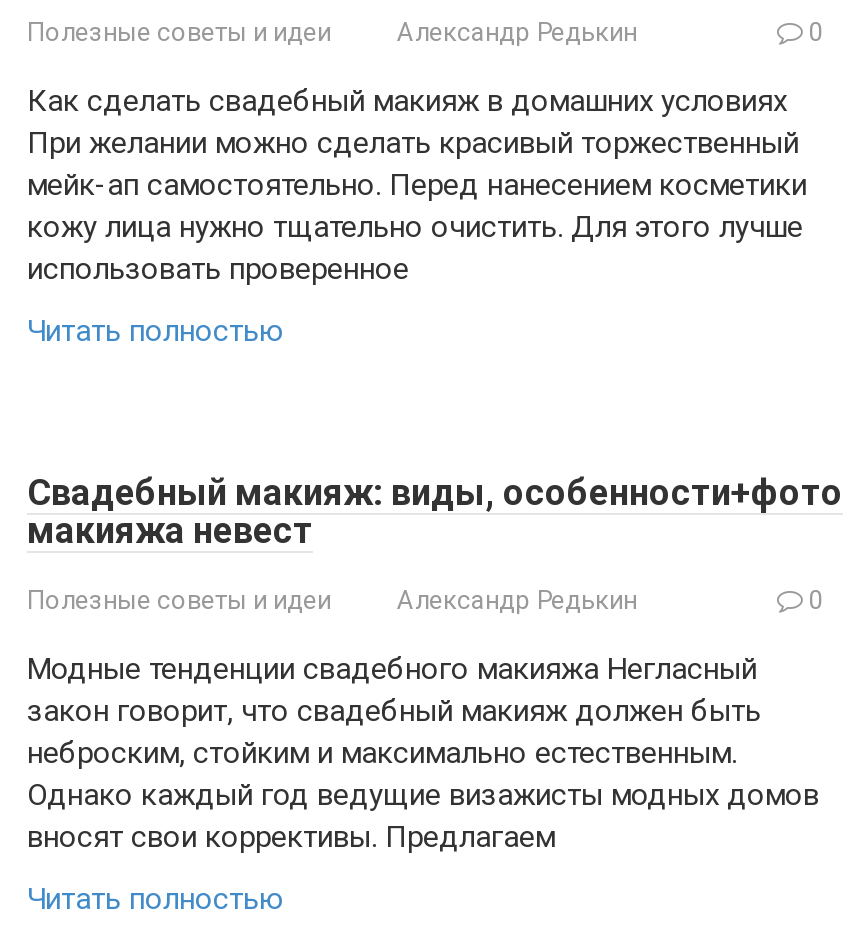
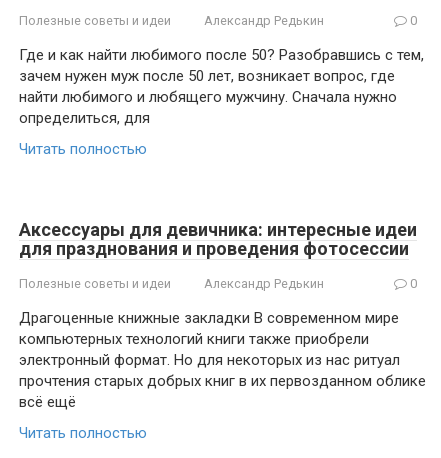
[27,83,807,287] Как сделать свадебный макияж в домашних условиях | При желании можно сделать красивый торжественный | мейк-ап самостоятельно. Перед нанесением косметики | кожу лица нужно тщательно очистить. Для этого лучше | использовать проверенное -> [19,46,424,127] Где и как найти любимого после 50? Разобравшись с тем, | зачем нужен муж после 50 лет, возникает вопрос, где | найти любимого и любящего мужчину. Сначала нужно | определиться, для
[27,471,843,551] Свадебный макияж: виды, особенности+фото | макияжа невест -> [19,219,417,259] Аксессуары для девичника: интересные идеи | для празднования и проведения фотосессии
[27,651,819,855] Модные тенденции свадебного макияжа Негласный | закон говорит, что свадебный макияж должен быть | неброским, стойким и максимально естественным. | Однако каждый год ведущие визажисты модных домов | вносят свои коррективы. Предлагаем -> [19,309,426,411] Драгоценные книжные закладки В современном мире | компьютерных технологий книги также приобрели | электронный формат. Но для некоторых из нас ритуал | прочтения старых добрых книг в их первозданном облике | всё ещё

